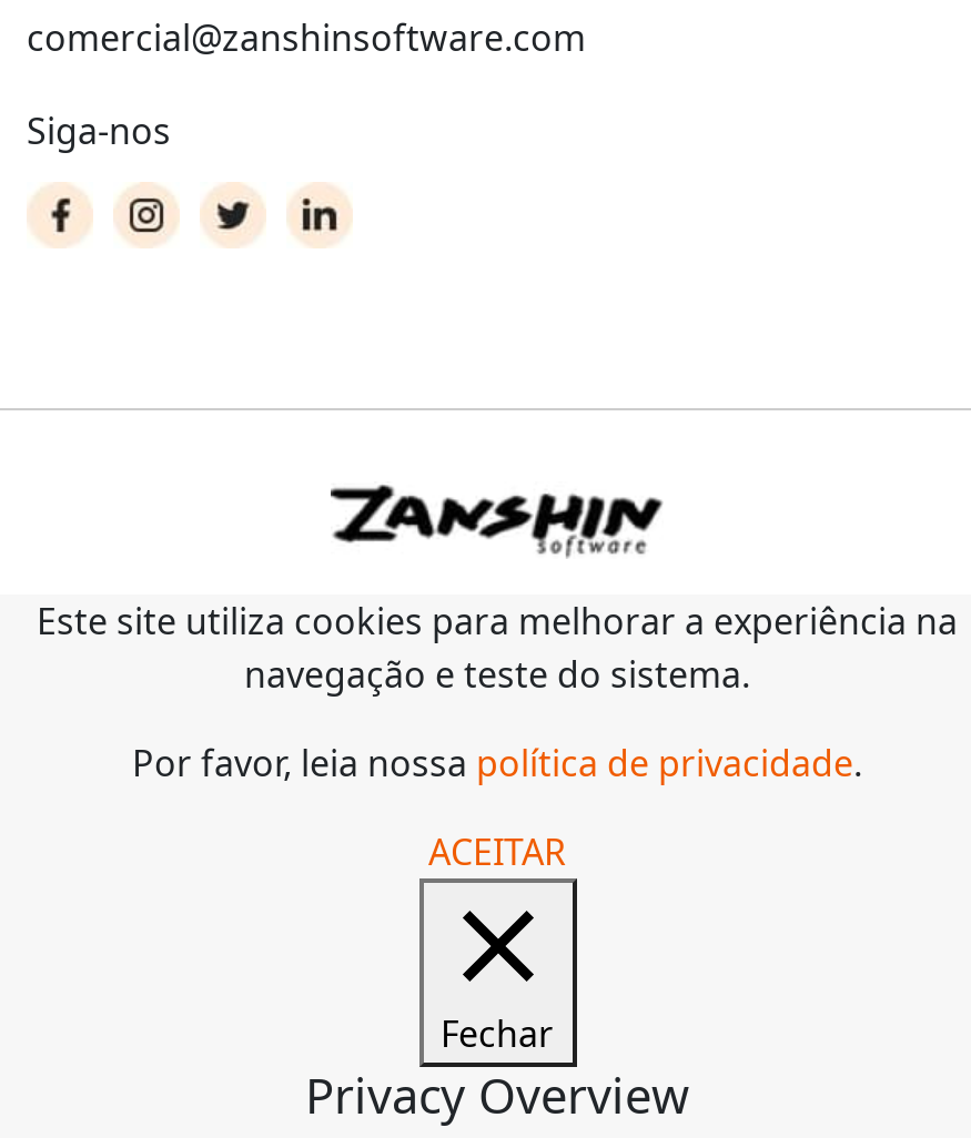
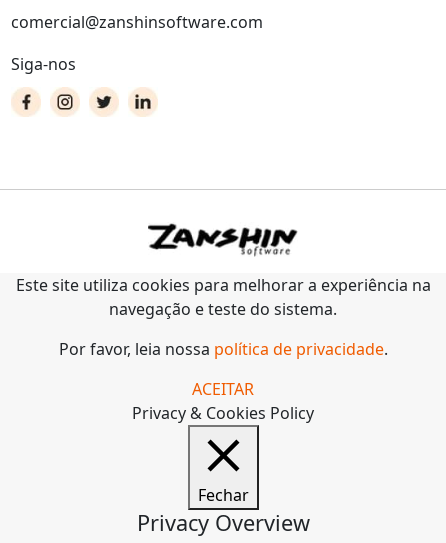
none -> [132,402,314,424] Privacy & Cookies Policy

